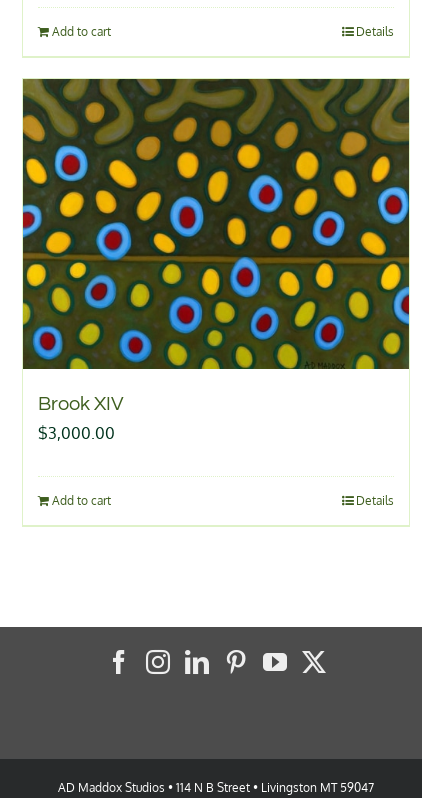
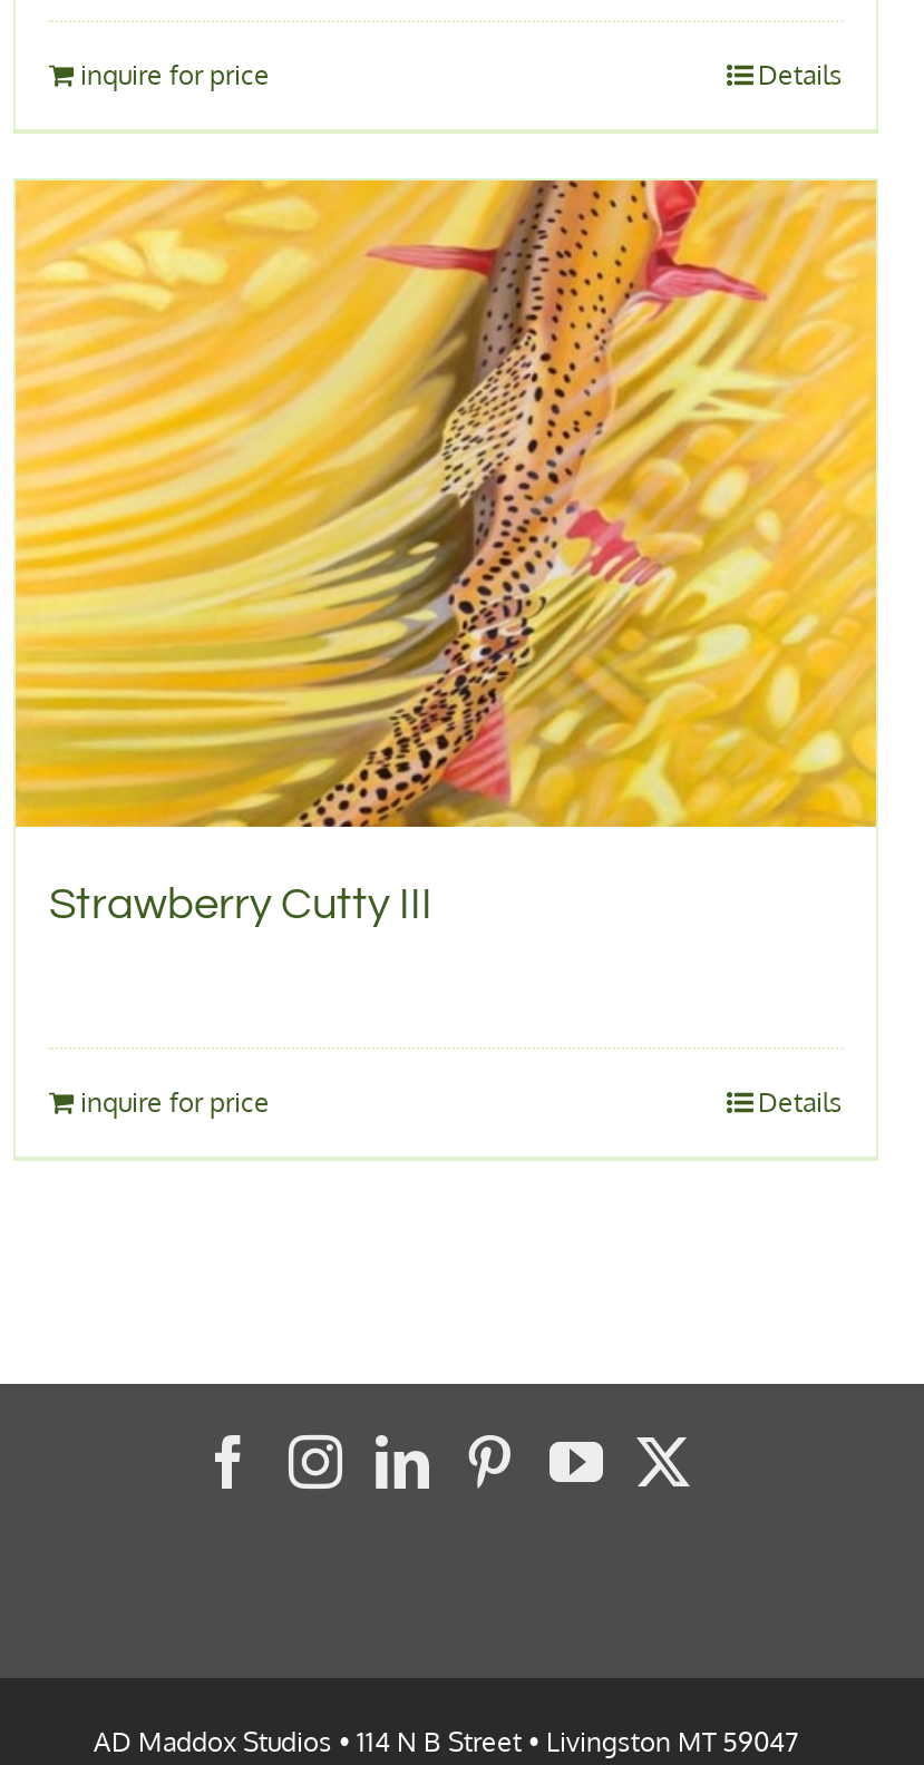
[52,24,111,39] Add to cart -> [80,59,270,92] inquire for price
[22,78,410,443] [image] | Brook XIV | $3,000.00 -> [13,178,878,927] [image] | Strawberry Cutty III
[52,493,111,508] Add to cart -> [80,1085,270,1119] inquire for price

